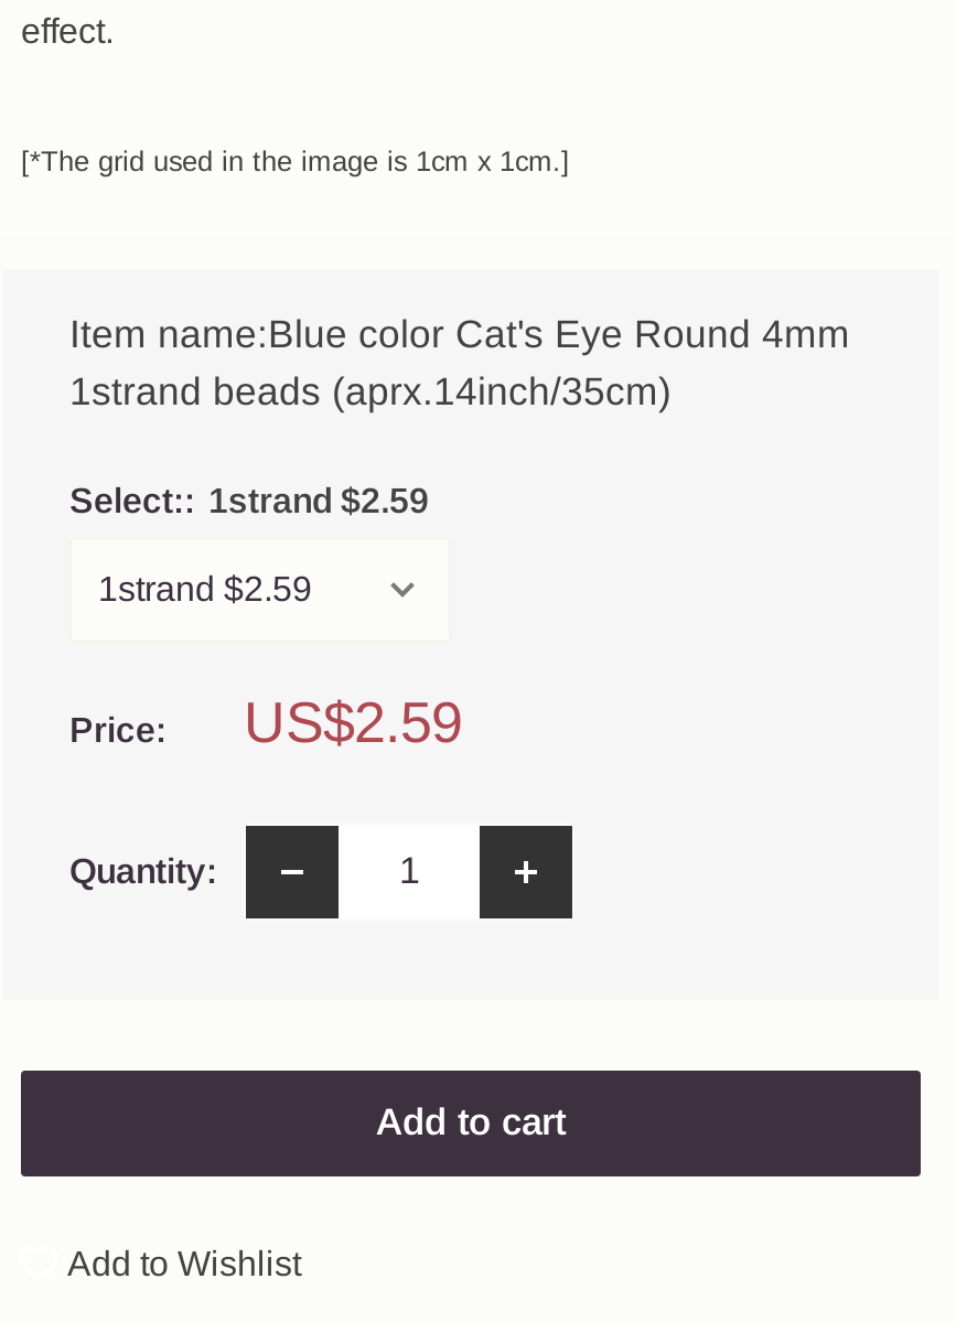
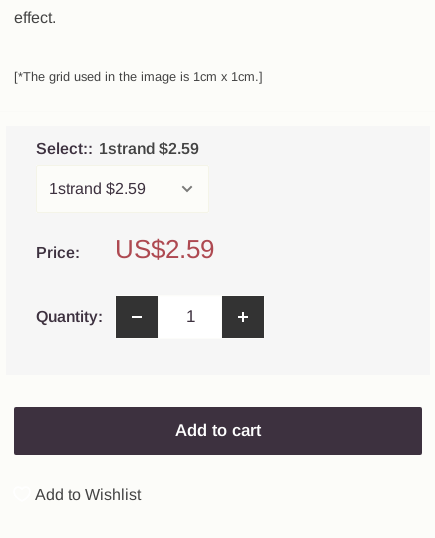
[69,311,850,412] Item name:Blue color Cat's Eye Round 4mm | 1strand beads (aprx.14inch/35cm) -> none

